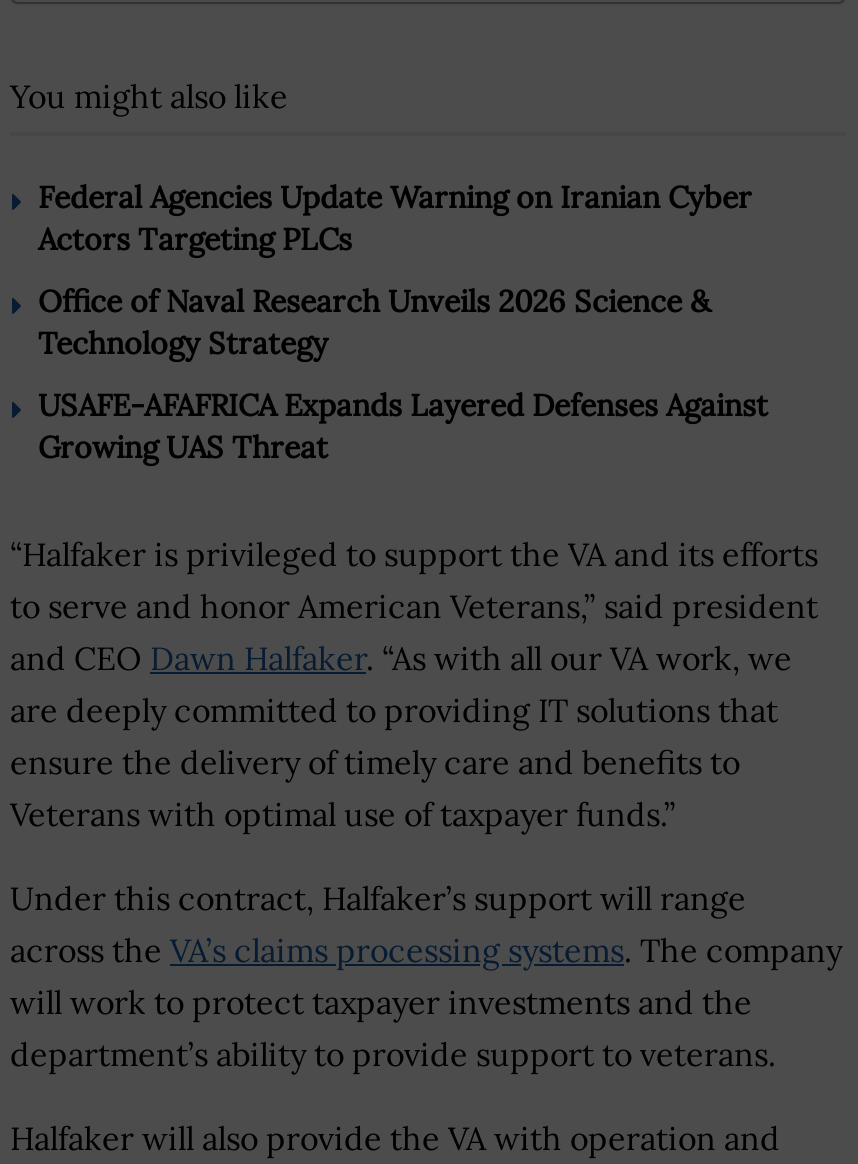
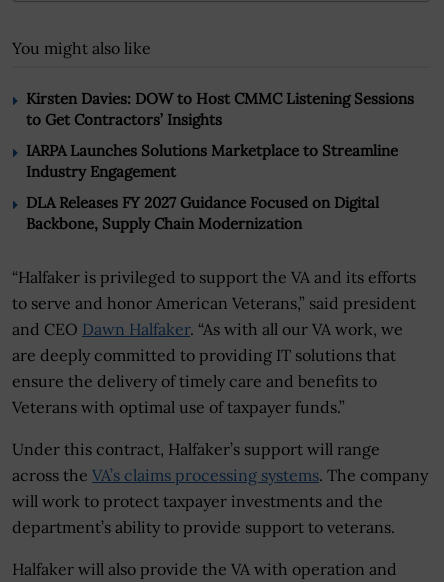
[38,177,752,257] Federal Agencies Update Warning on Iranian Cyber | Actors Targeting PLCs -> [26,89,414,129] Kirsten Davies: DOW to Host CMMC Listening Sessions | to Get Contractors’ Insights
[38,281,710,361] Office of Naval Research Unveils 2026 Science & | Technology Strategy -> [26,141,398,181] IARPA Launches Solutions Marketplace to Streamline | Industry Engagement
[38,385,768,465] USAFE-AFAFRICA Expands Layered Defenses Against | Growing UAS Threat -> [26,193,379,233] DLA Releases FY 2027 Guidance Focused on Digital | Backbone, Supply Chain Modernization

